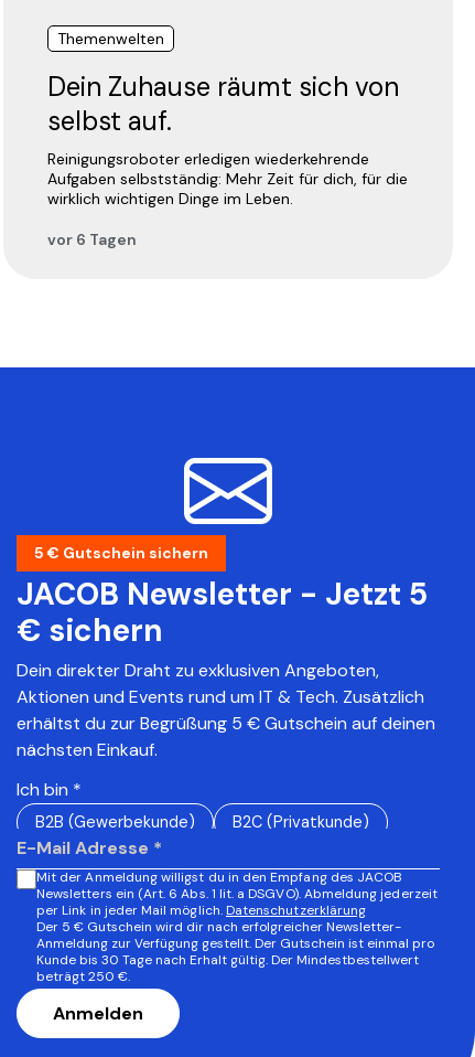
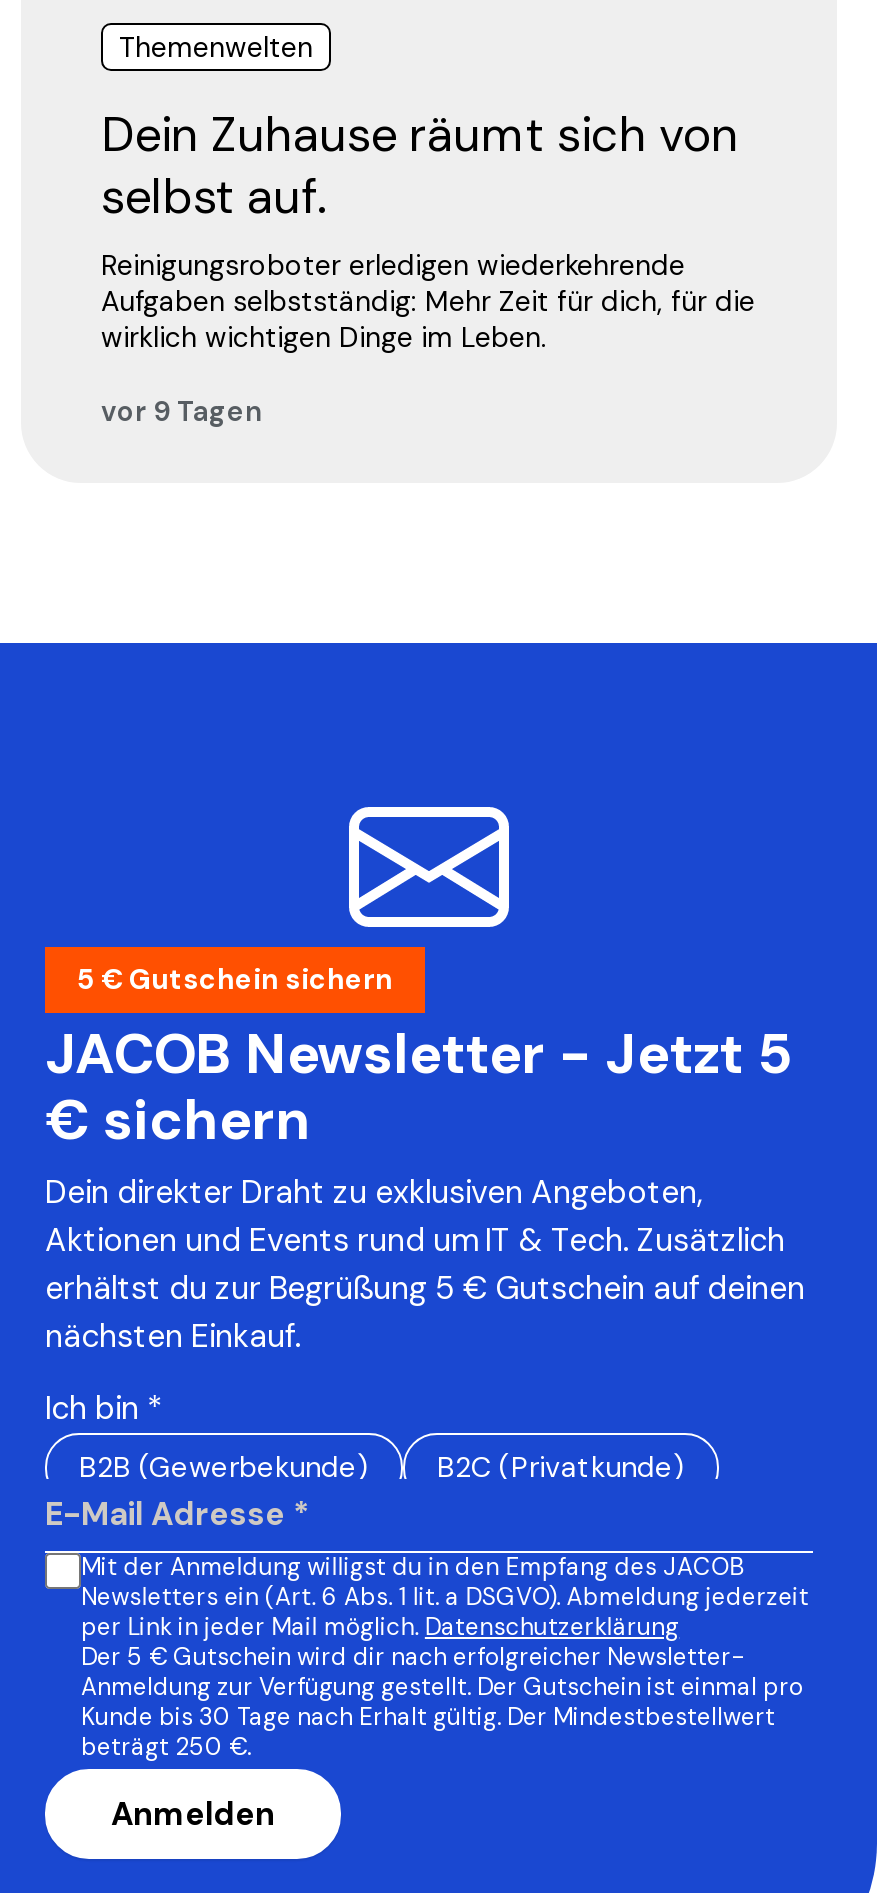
[47,229,137,249] vor 6 Tagen -> [101,393,263,429] vor 9 Tagen

